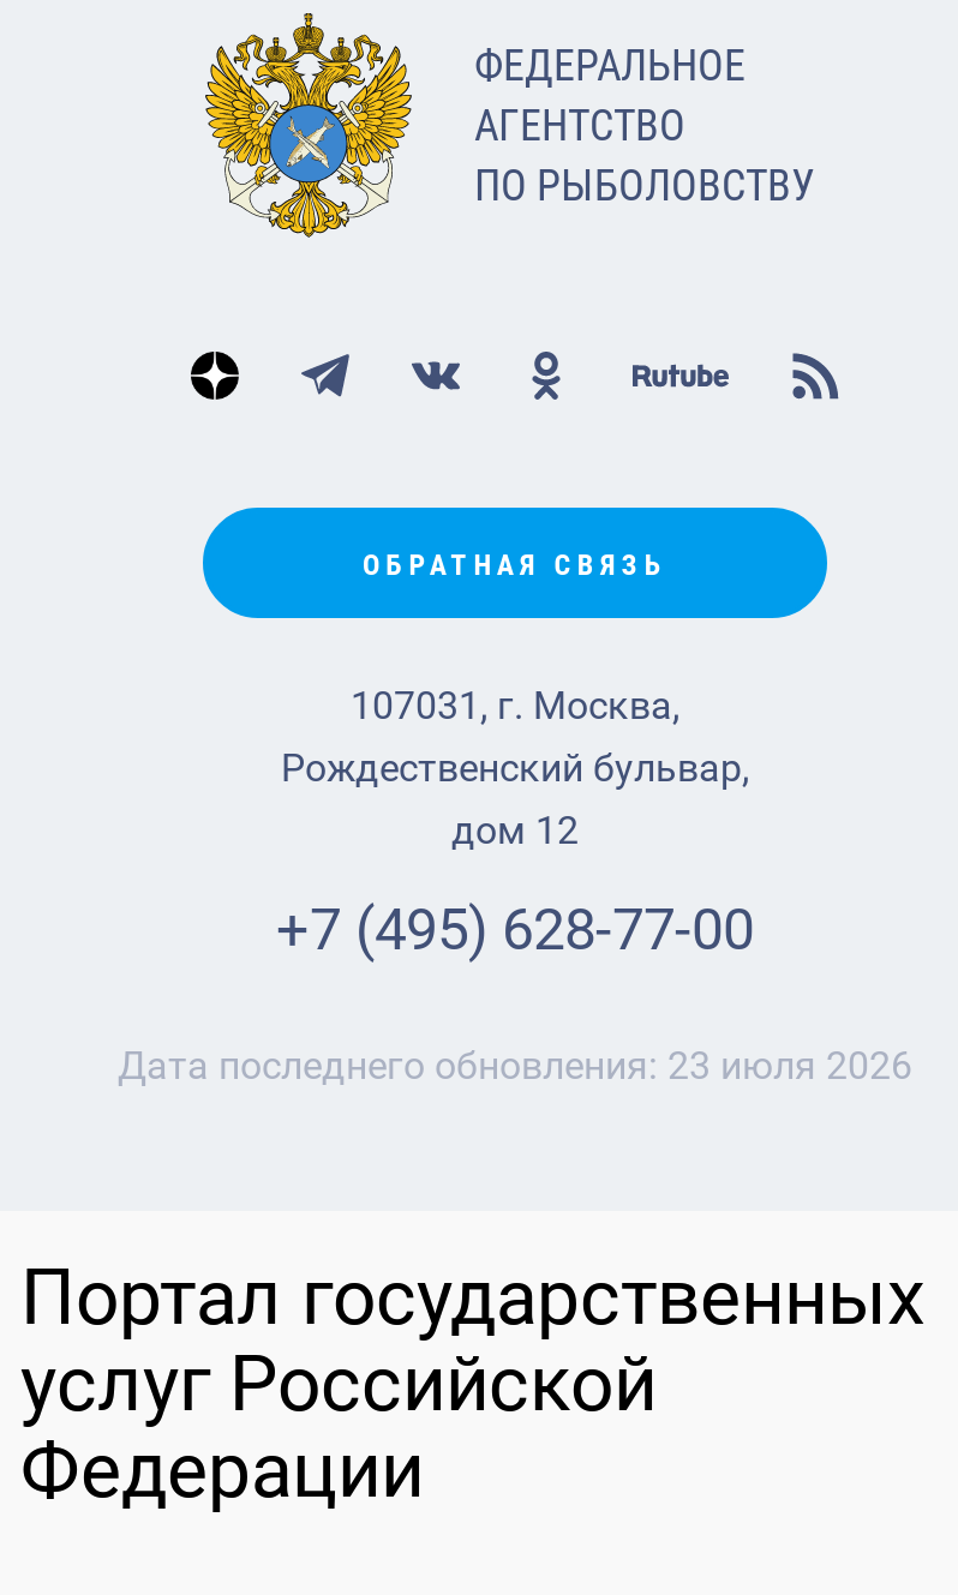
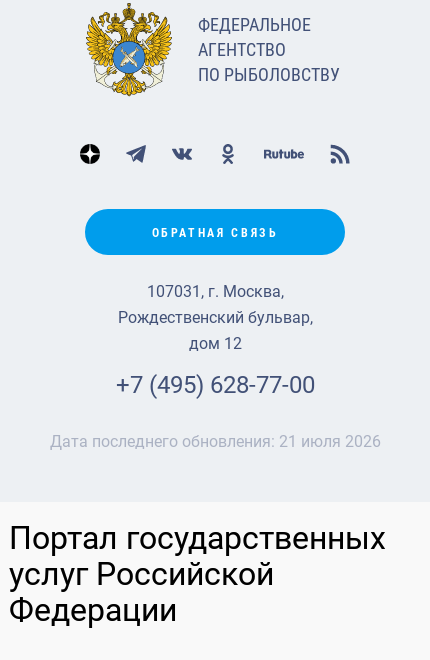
[118,1043,912,1089] Дата последнего обновления: 23 июля 2026 -> [49,432,380,451] Дата последнего обновления: 21 июля 2026

